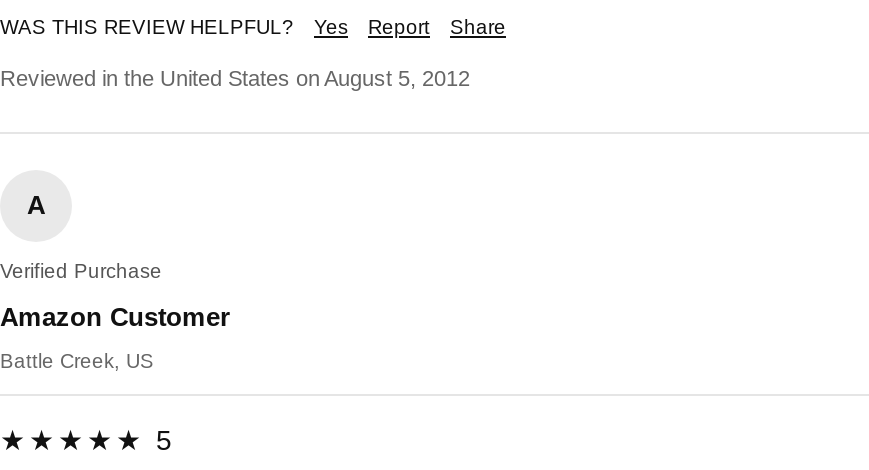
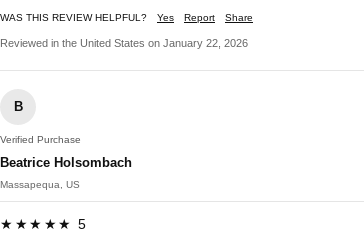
[0,66,470,90] Reviewed in the United States on August 5, 2012 -> [0,37,248,49] Reviewed in the United States on January 22, 2026
[27,190,45,220] A -> [13,99,22,114] B
[0,302,230,332] Amazon Customer -> [0,155,132,170] Beatrice Holsombach
[0,350,154,372] Battle Creek, US -> [0,179,80,190] Massapequa, US

